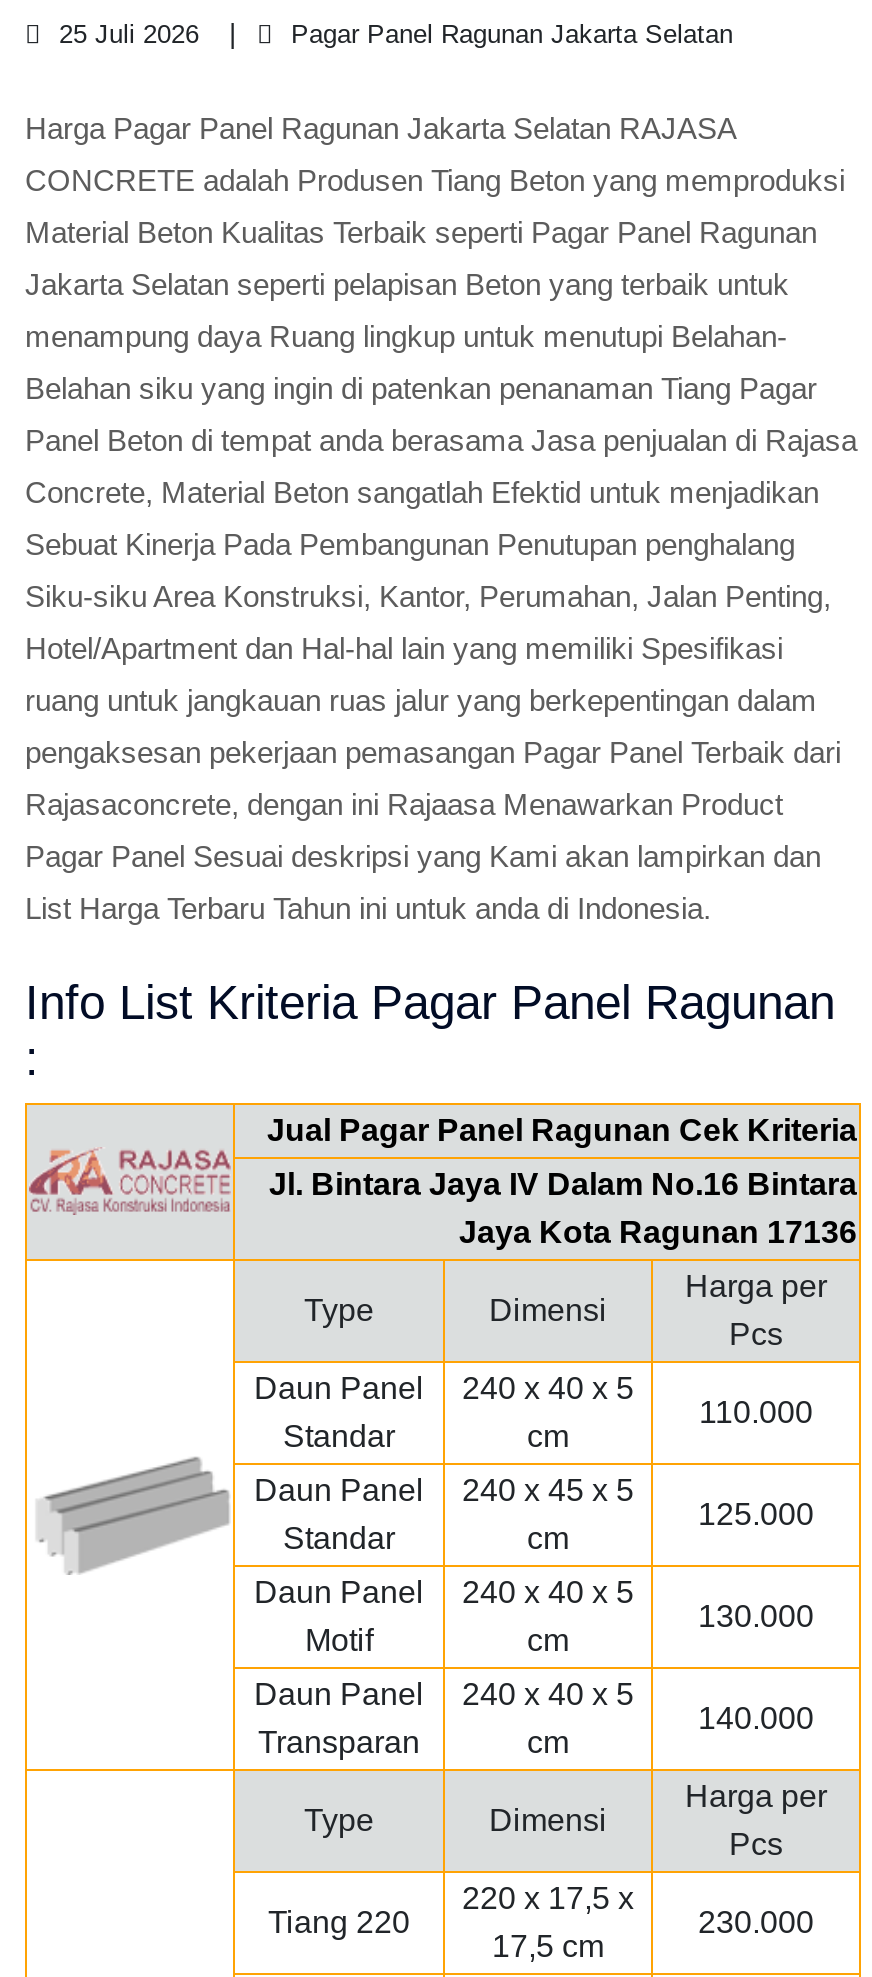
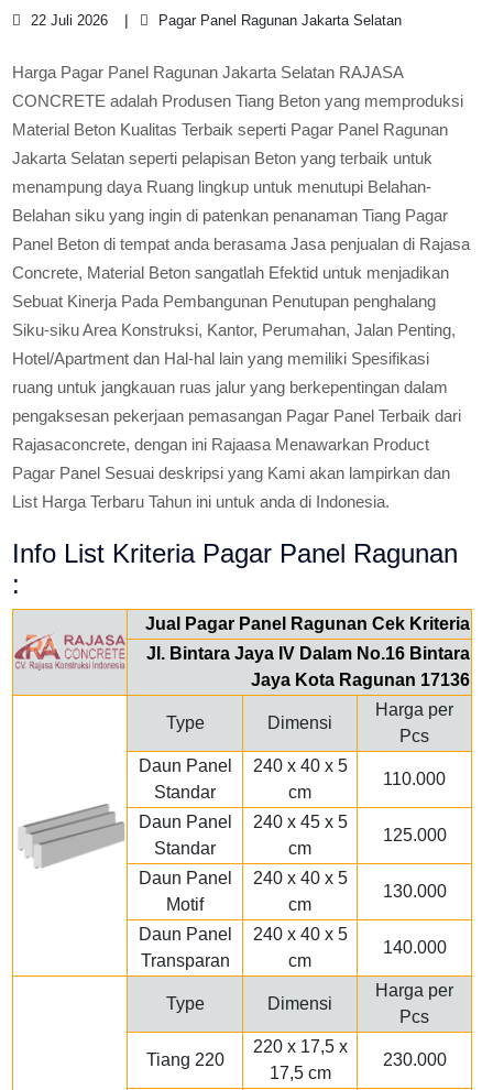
[51,19,199,49] 25 Juli 2026 -> [26,12,108,29] 22 Juli 2026

